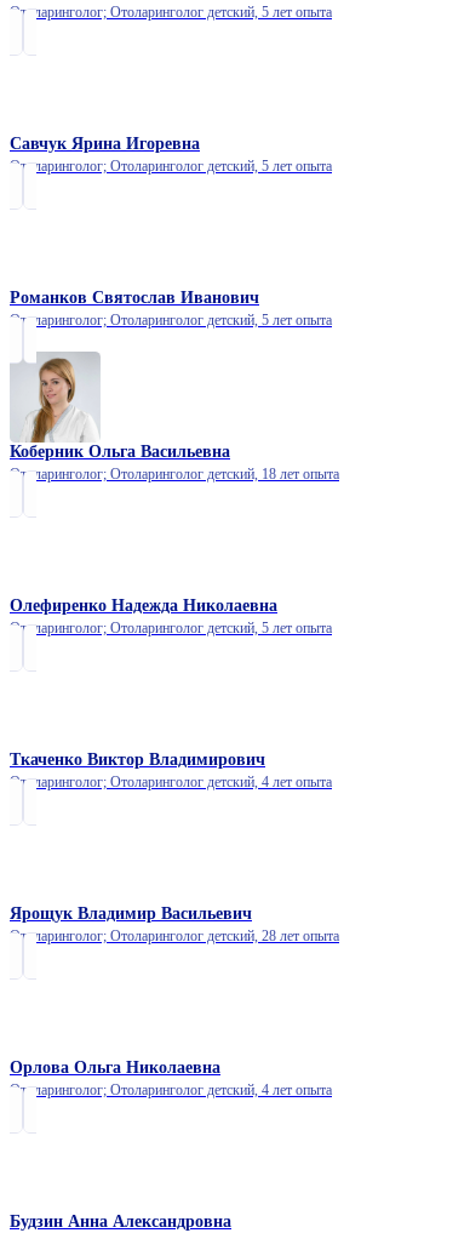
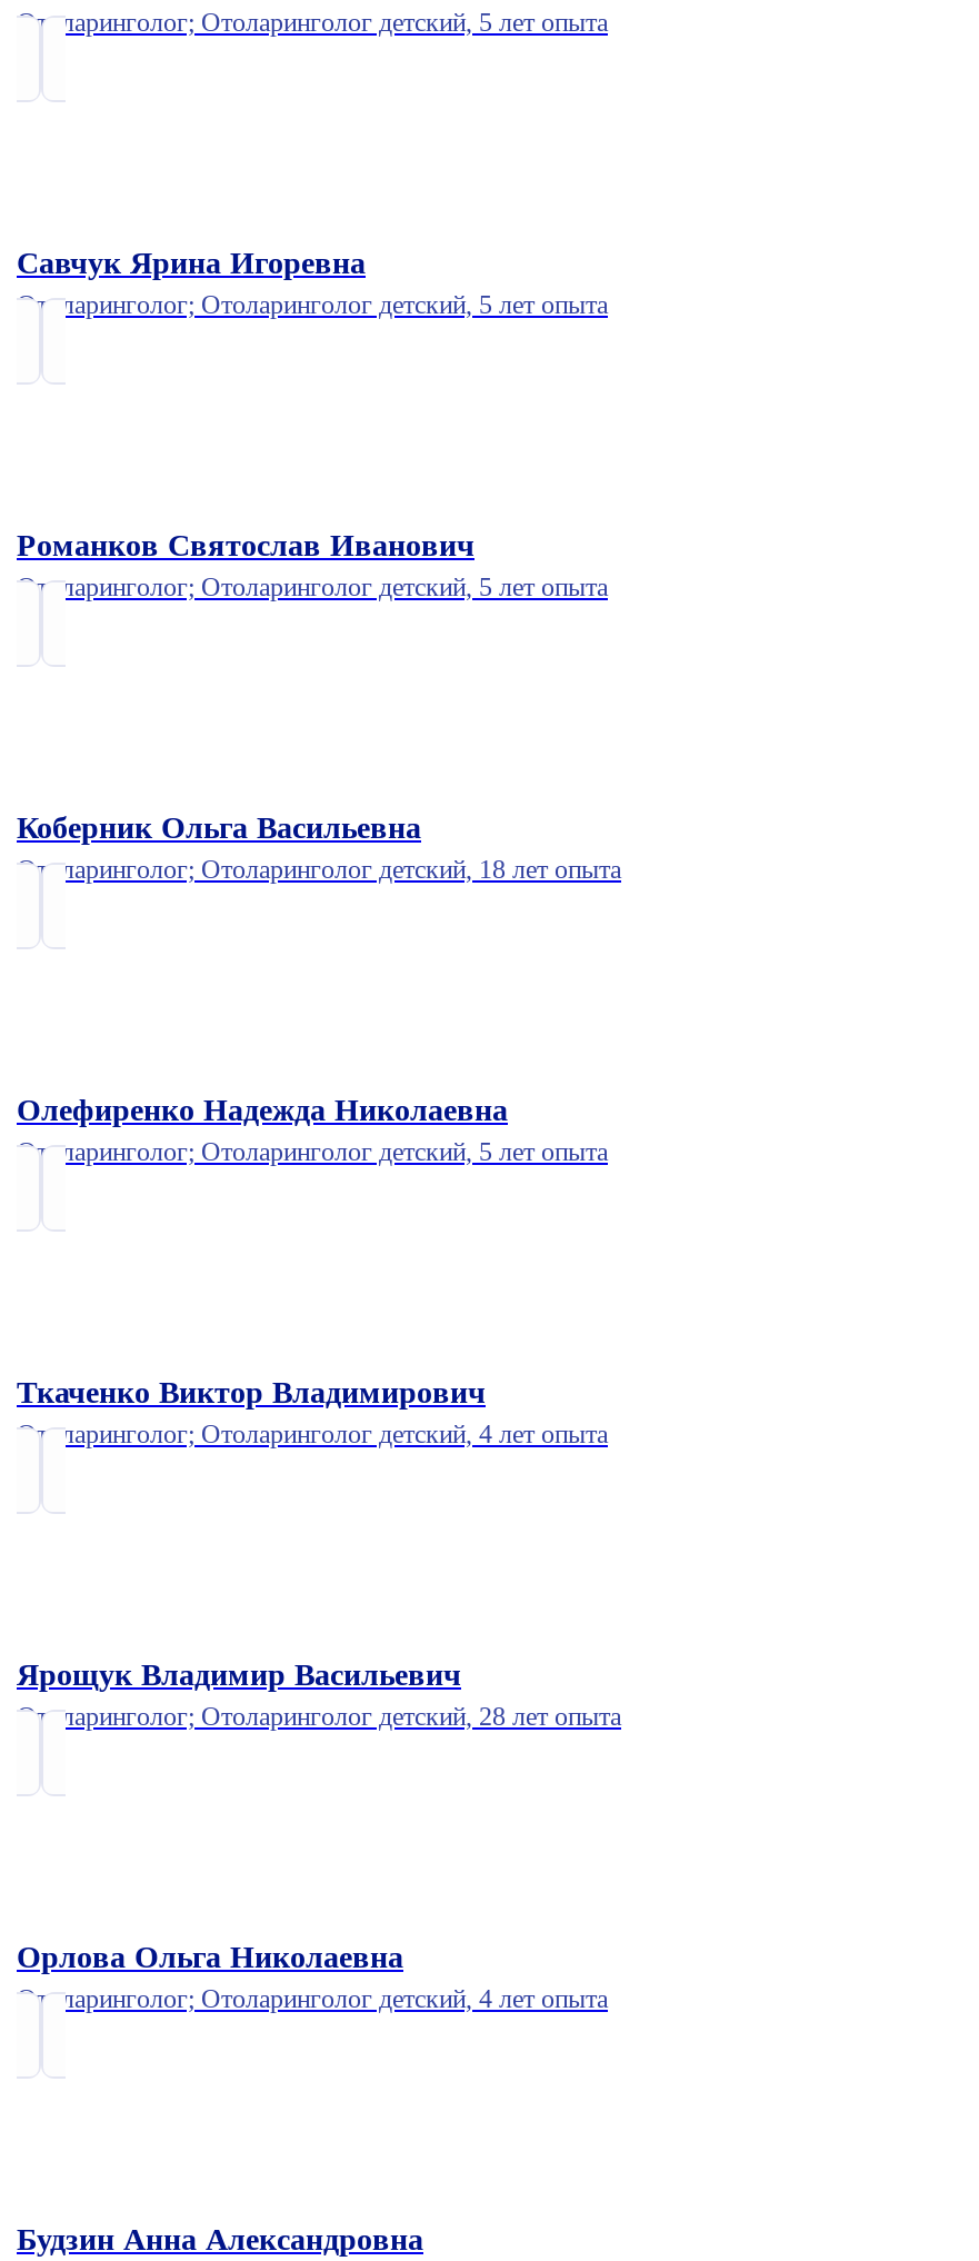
[10,350,101,439] [image] -> none

